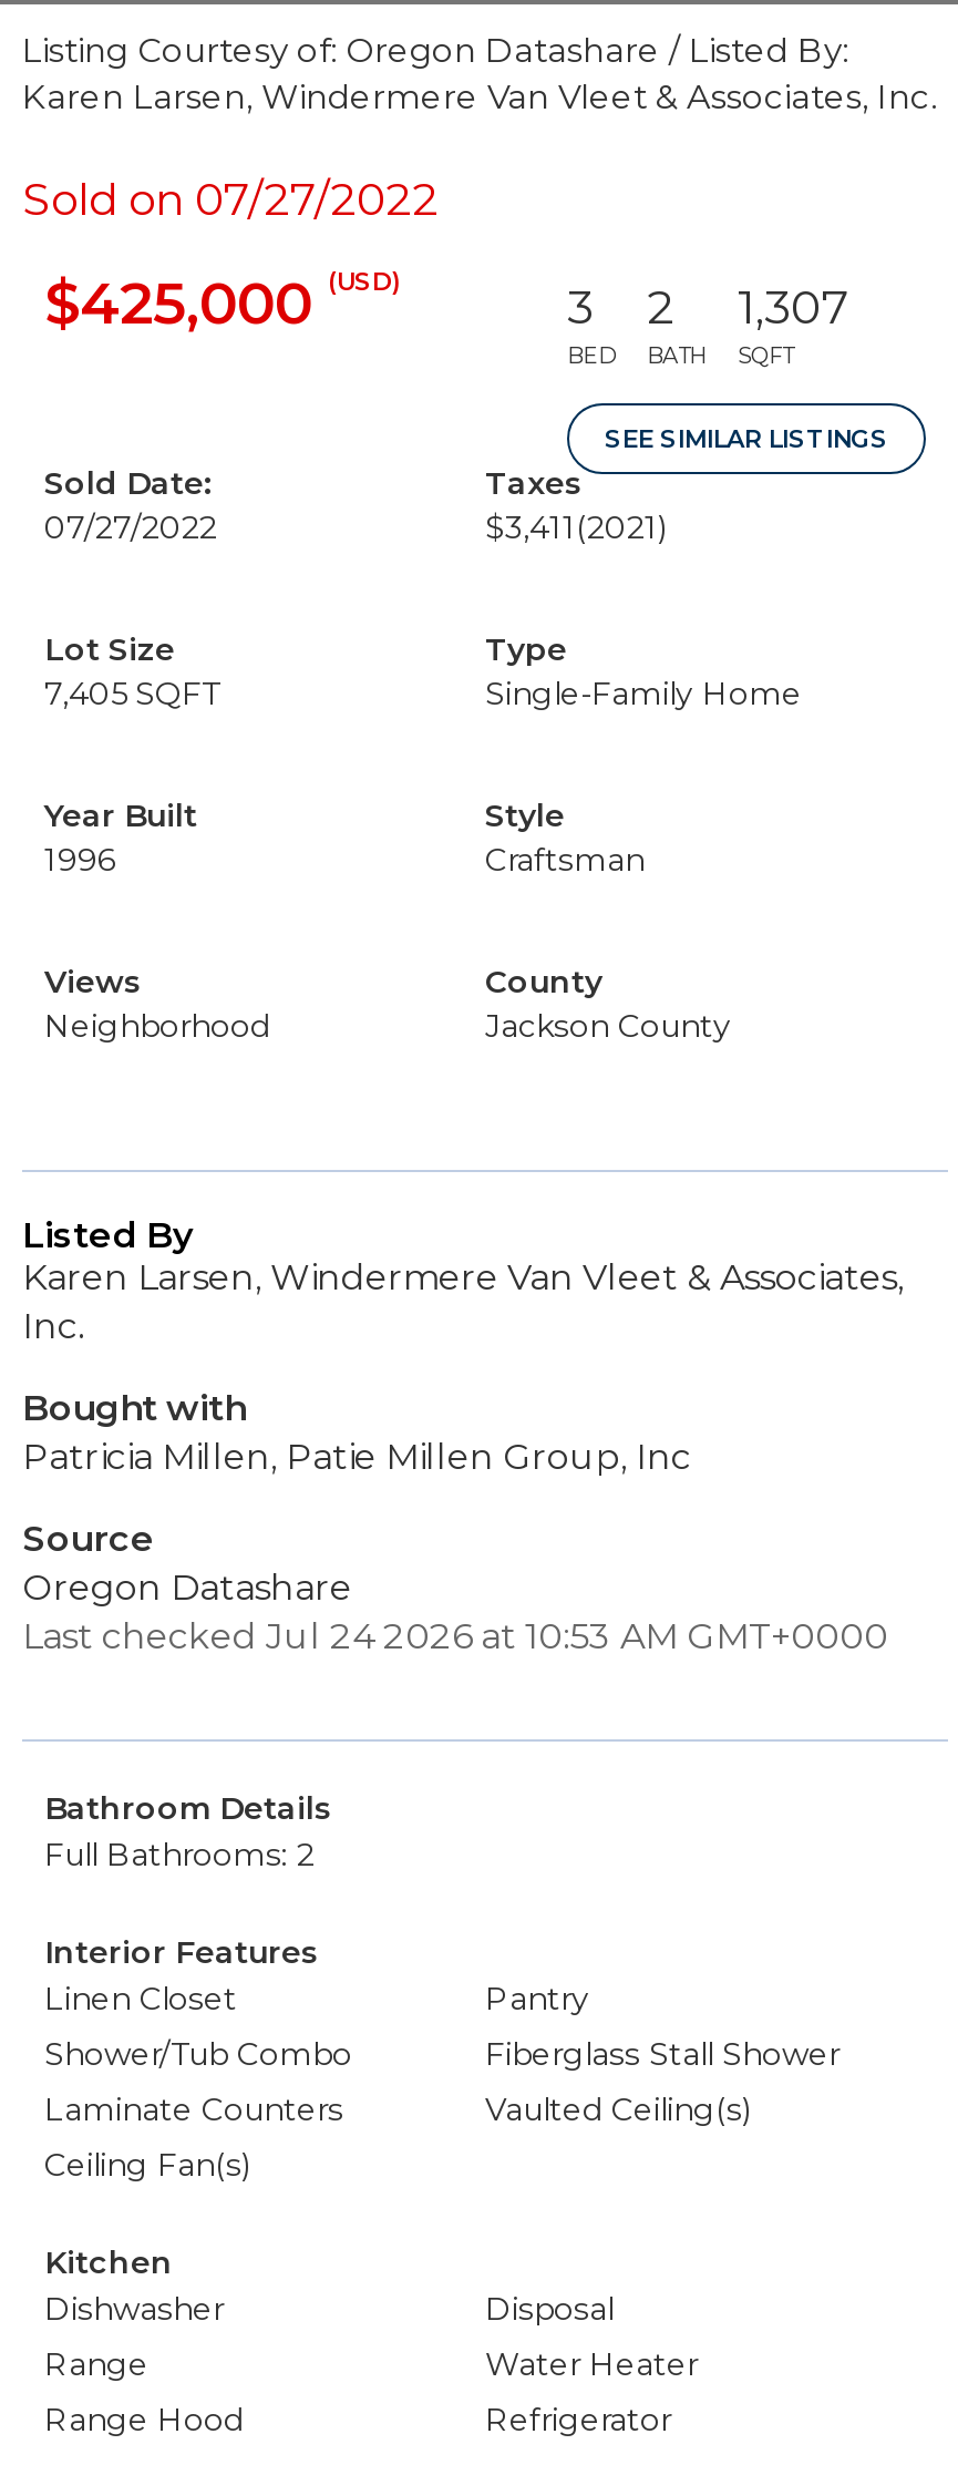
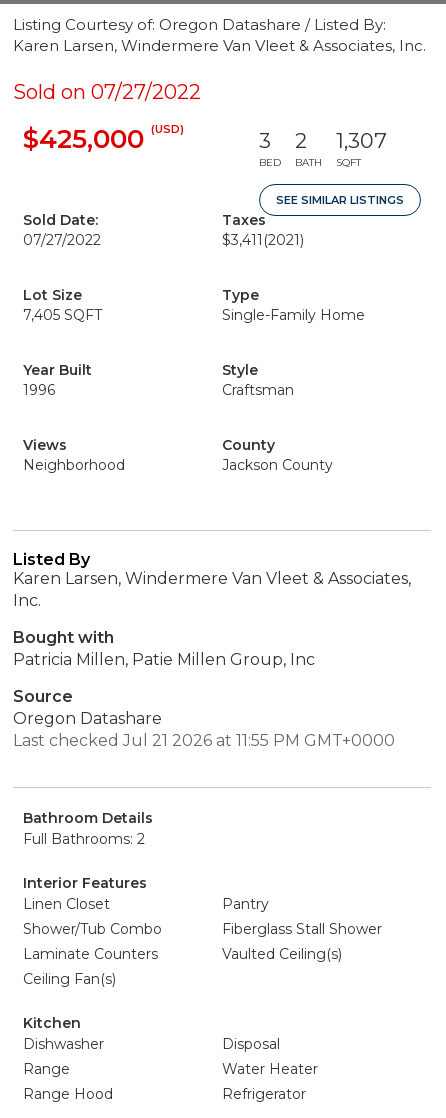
[22,1615,888,1657] Last checked Jul 24 2026 at 10:53 AM GMT+0000 -> [13,731,395,750] Last checked Jul 21 2026 at 11:55 PM GMT+0000

